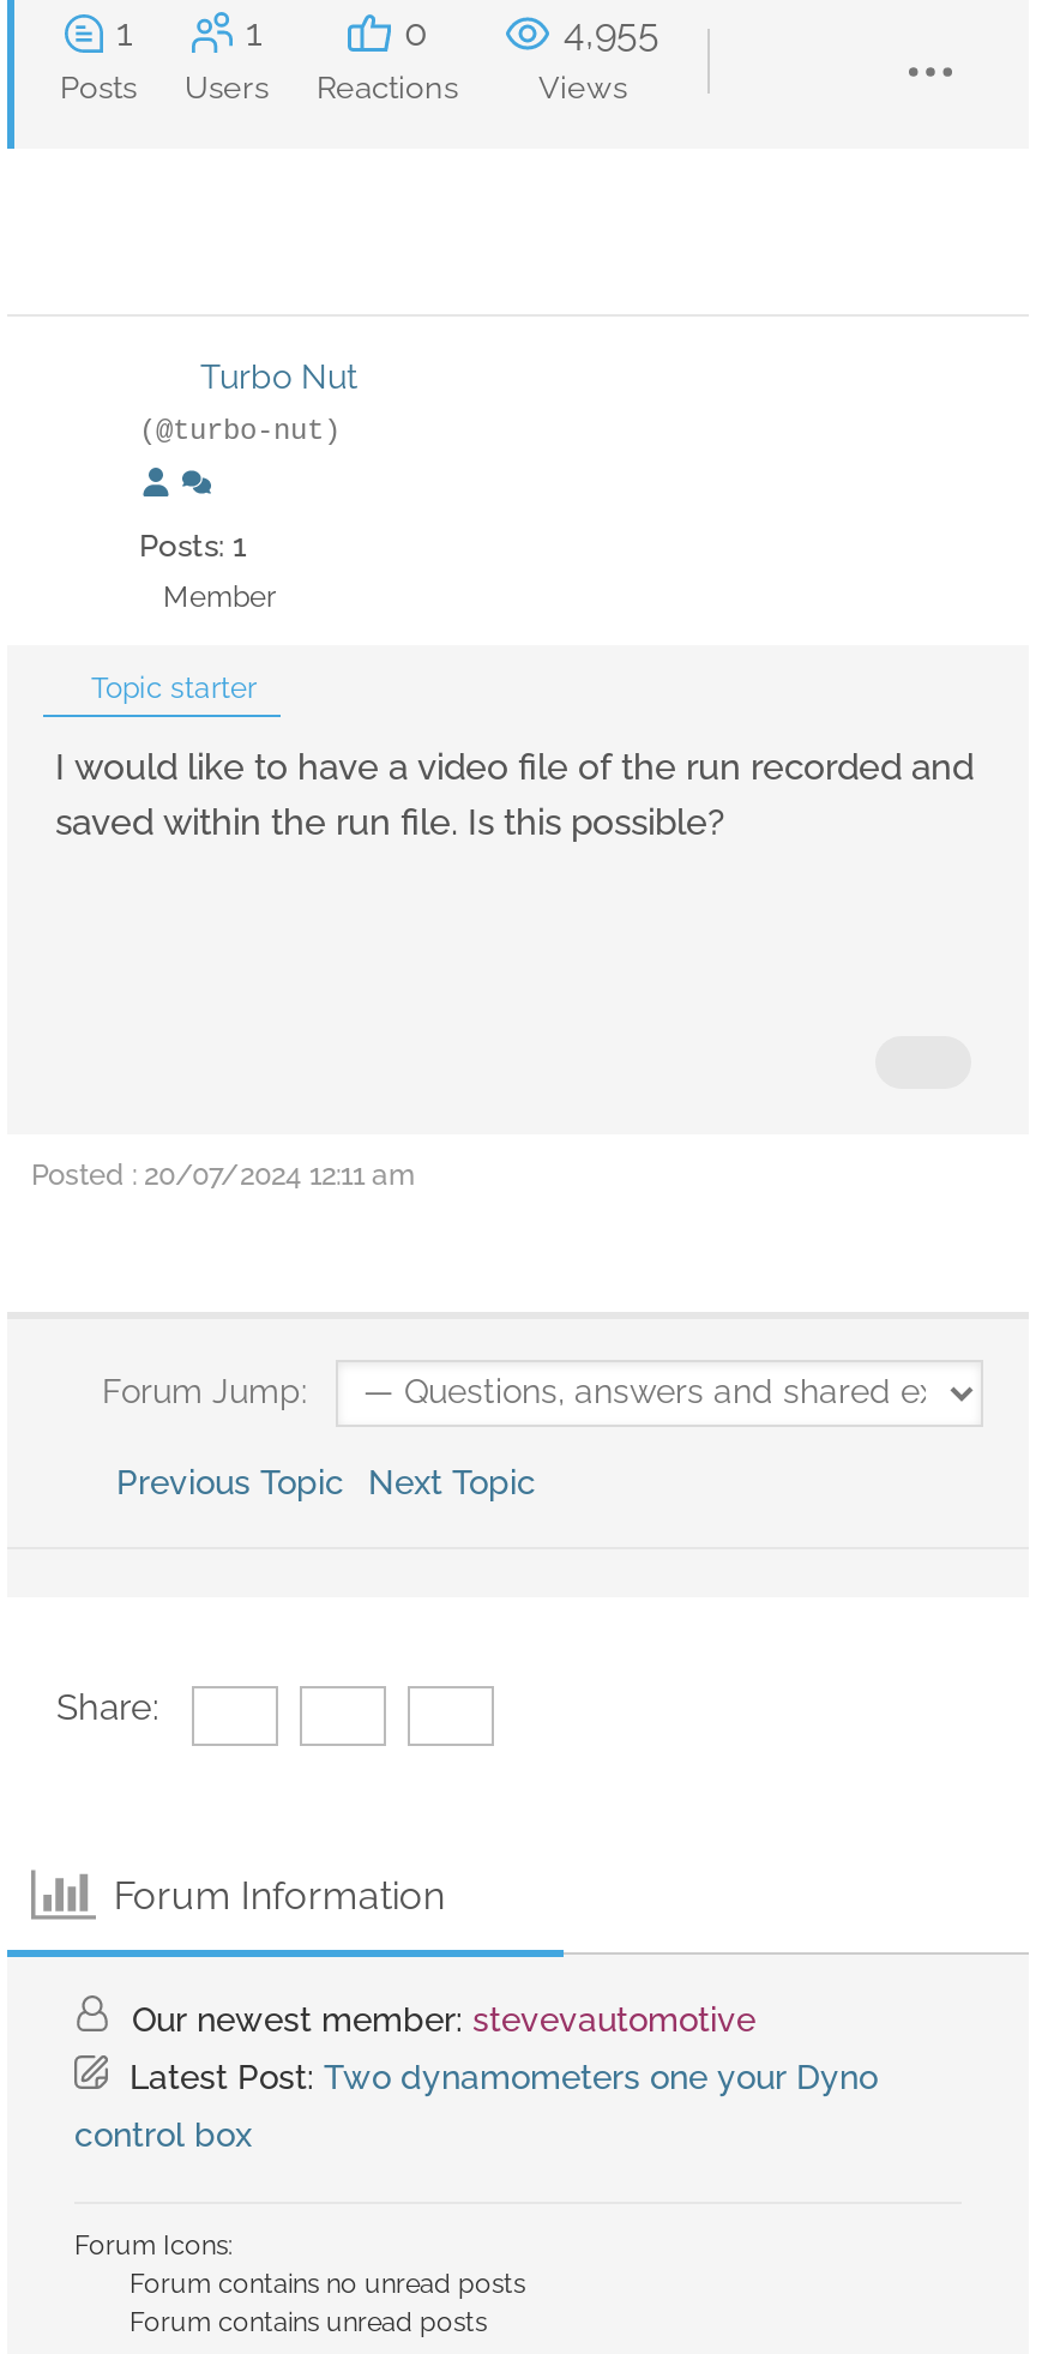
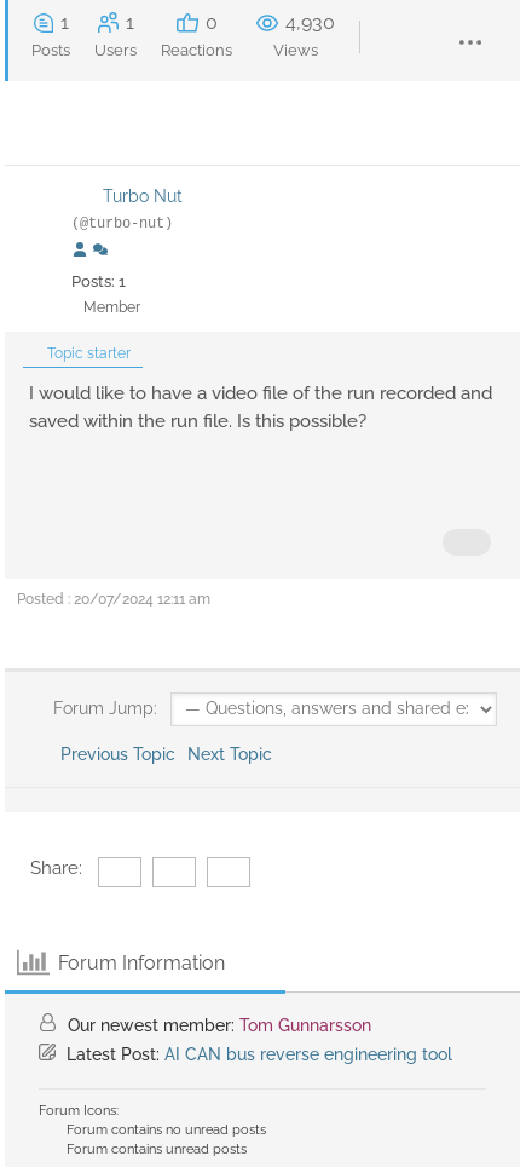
[564,10,659,56] 4,955 -> [285,11,335,34] 4,930
[74,2001,878,2154] Our newest member: stevevautomotive | Latest Post: Two dynamometers one your Dyno | control box -> [62,1016,452,1064] Our newest member: Tom Gunnarsson | Latest Post: AI CAN bus reverse engineering tool

